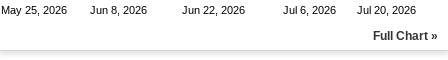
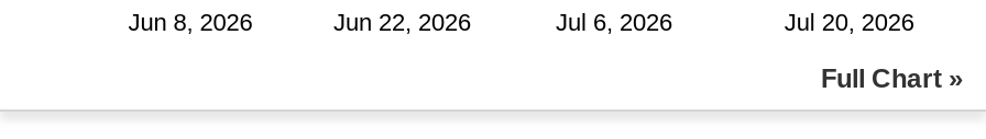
[1,4,67,16] May 25, 2026 -> none

